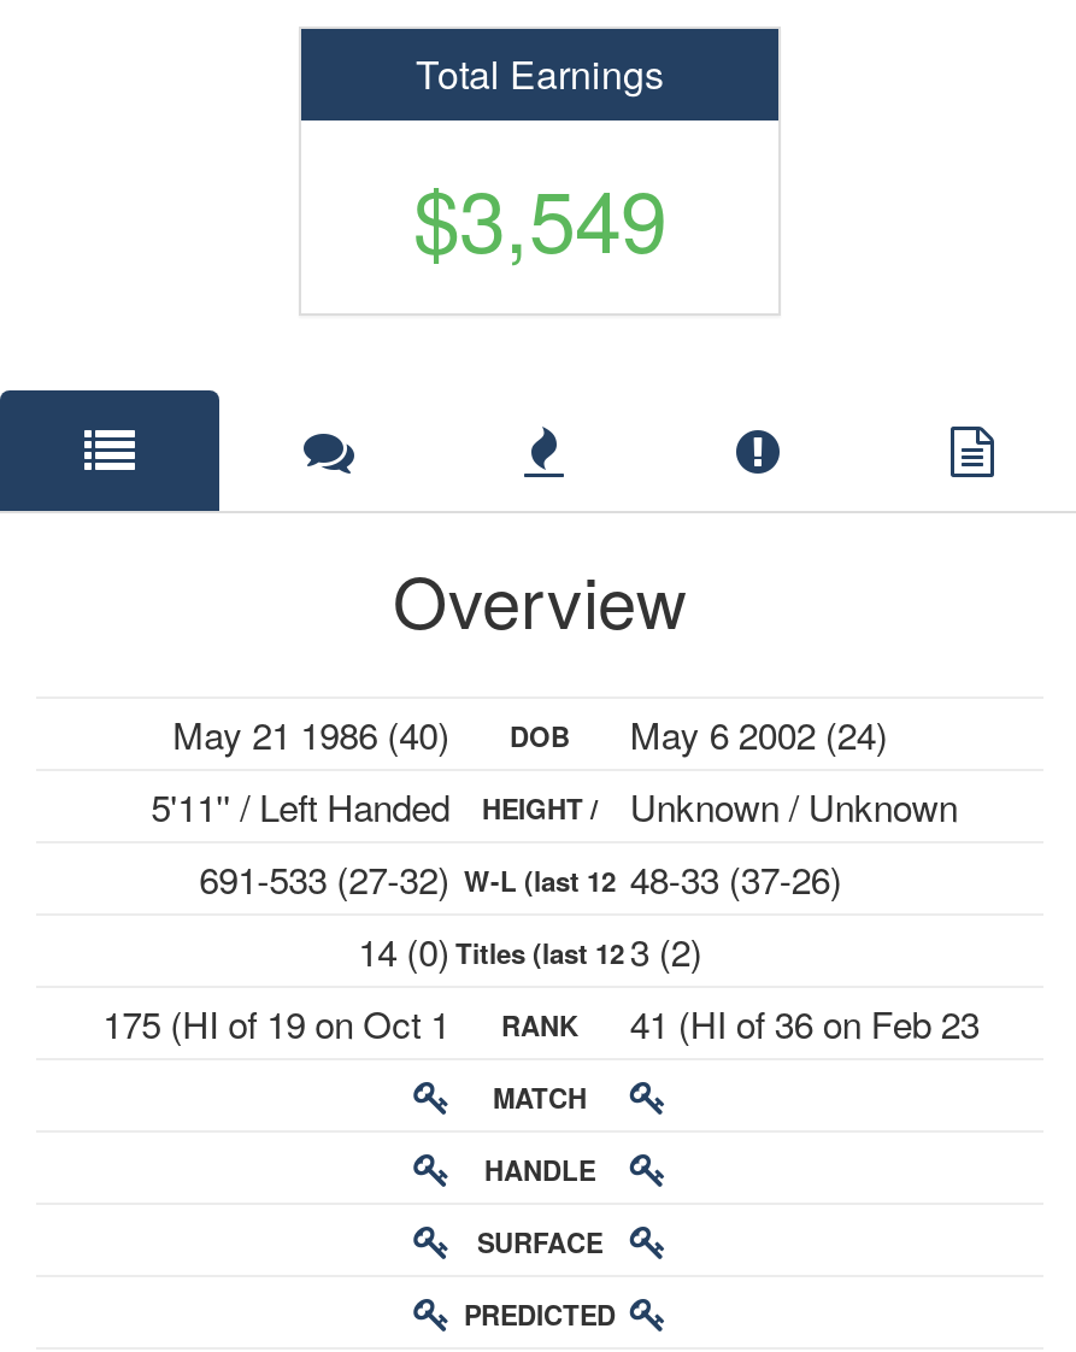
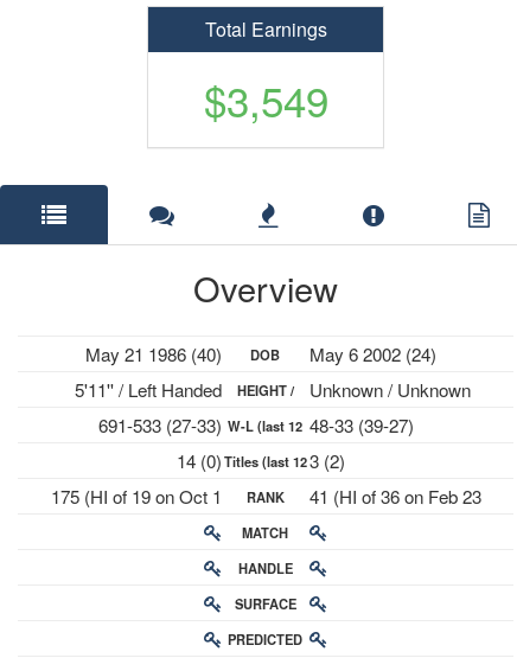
[199,854,450,904] 691-533 (27-32) -> [98,413,221,438] 691-533 (27-33)
[630,854,842,904] 48-33 (37-26) -> [310,413,414,438] 48-33 (39-27)

